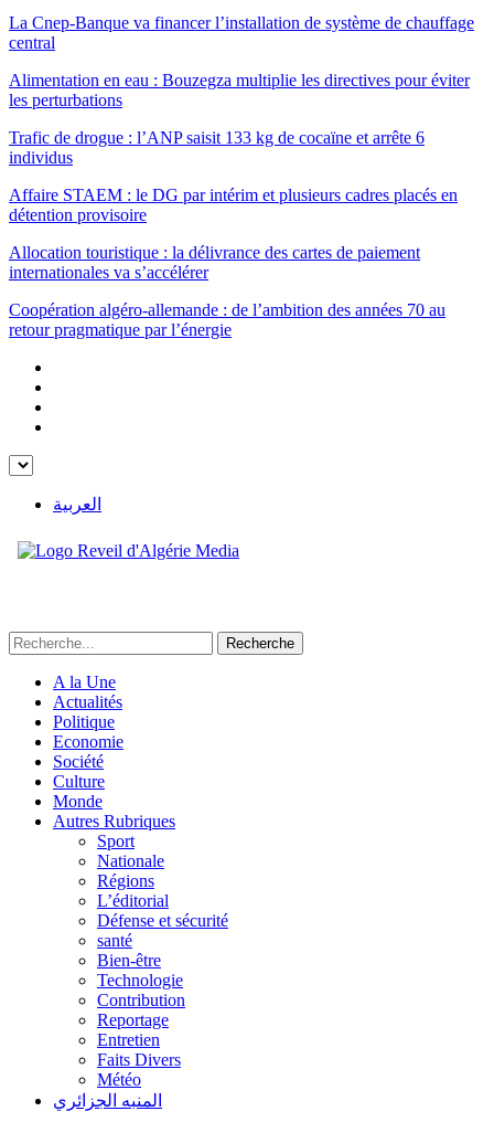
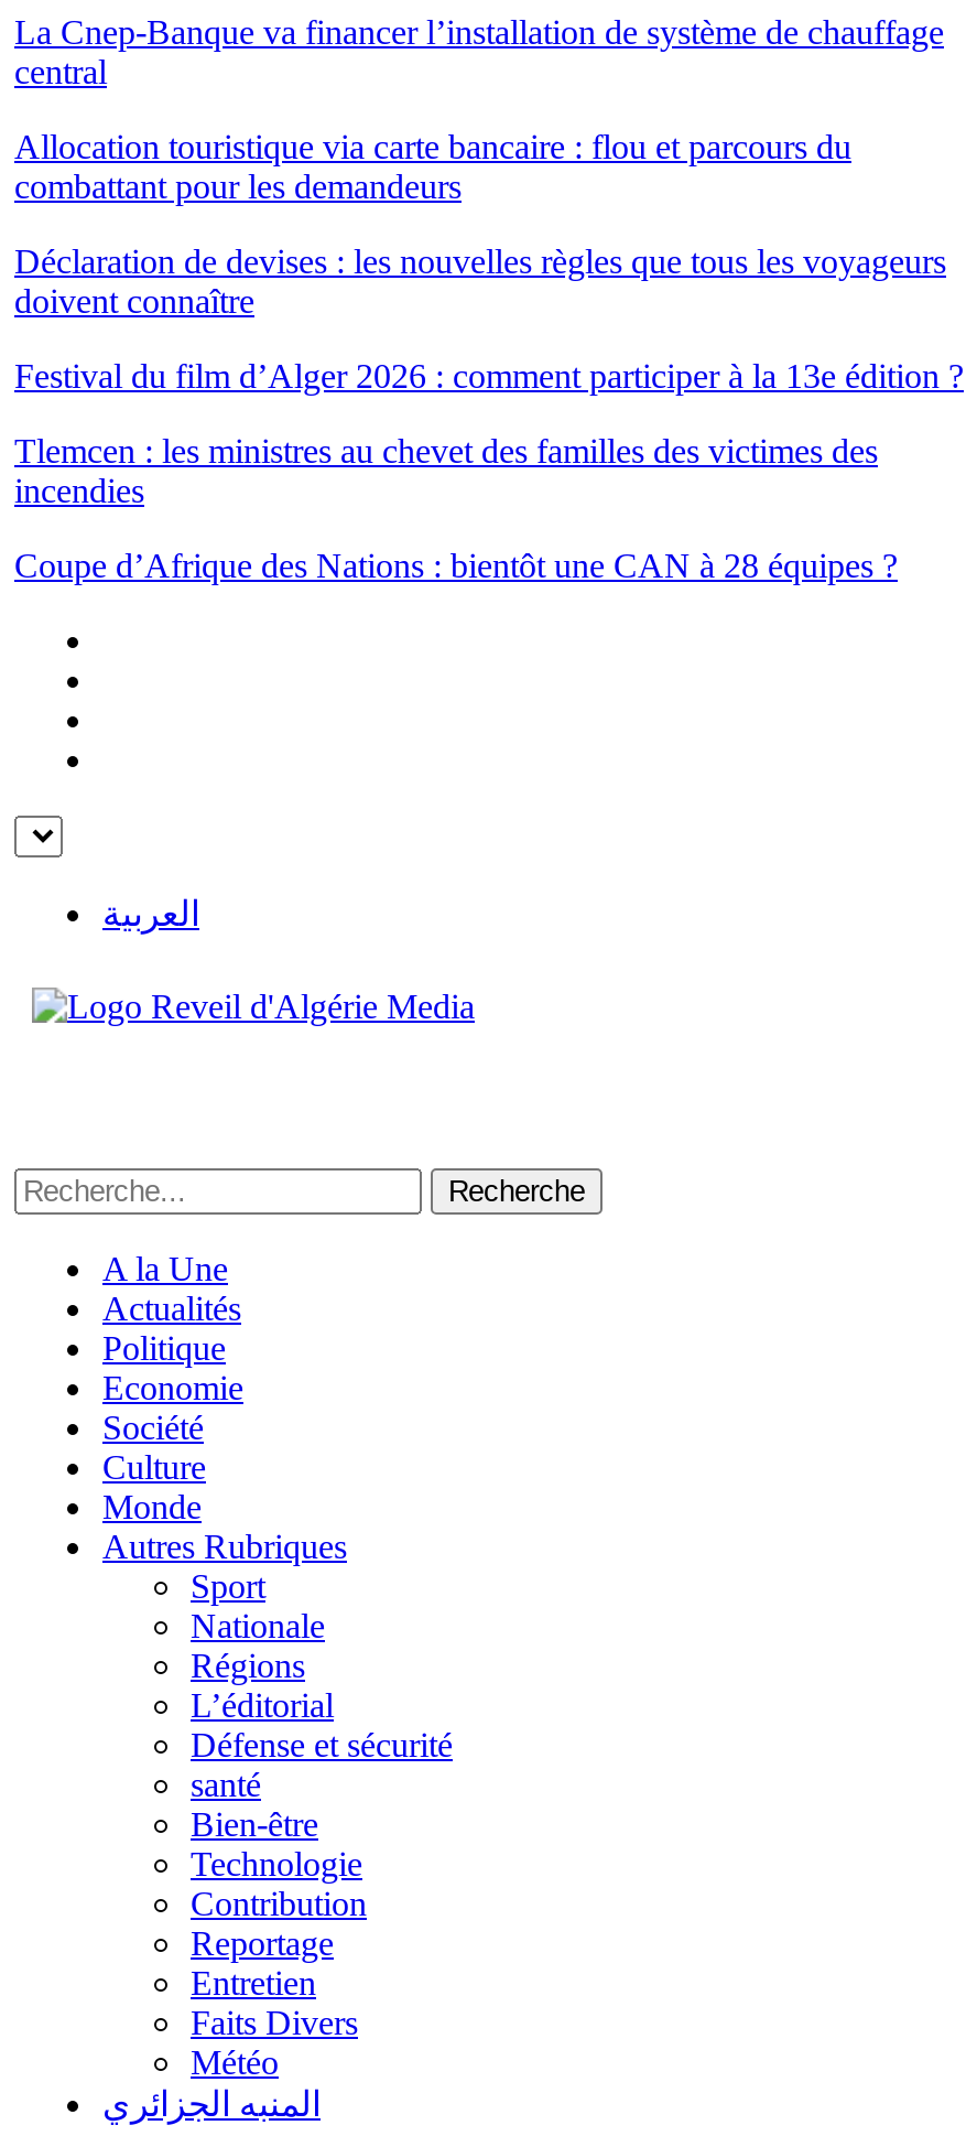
[9,70,470,109] Alimentation en eau : Bouzegza multiplie les directives pour éviter | les perturbations -> [14,127,851,205] Allocation touristique via carte bancaire : flou et parcours du | combattant pour les demandeurs
[9,128,425,167] Trafic de drogue : l’ANP saisit 133 kg de cocaïne et arrête 6 | individus -> [14,242,946,319] Déclaration de devises : les nouvelles règles que tous les voyageurs | doivent connaître
[9,185,458,224] Affaire STAEM : le DG par intérim et plusieurs cadres placés en | détention provisoire -> [14,357,964,394] Festival du film d’Alger 2026 : comment participer à la 13e édition ?
[9,243,420,281] Allocation touristique : la délivrance des cartes de paiement | internationales va s’accélérer -> [14,432,878,509] Tlemcen : les ministres au chevet des familles des victimes des | incendies
[9,300,445,339] Coopération algéro-allemande : de l’ambition des années 70 au | retour pragmatique par l’énergie -> [14,546,898,584] Coupe d’Afrique des Nations : bientôt une CAN à 28 équipes ?

